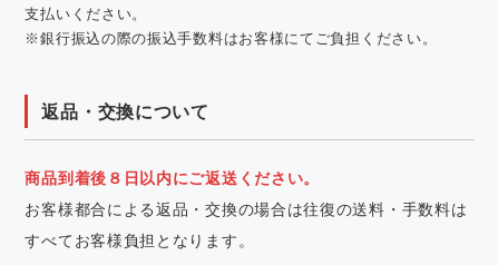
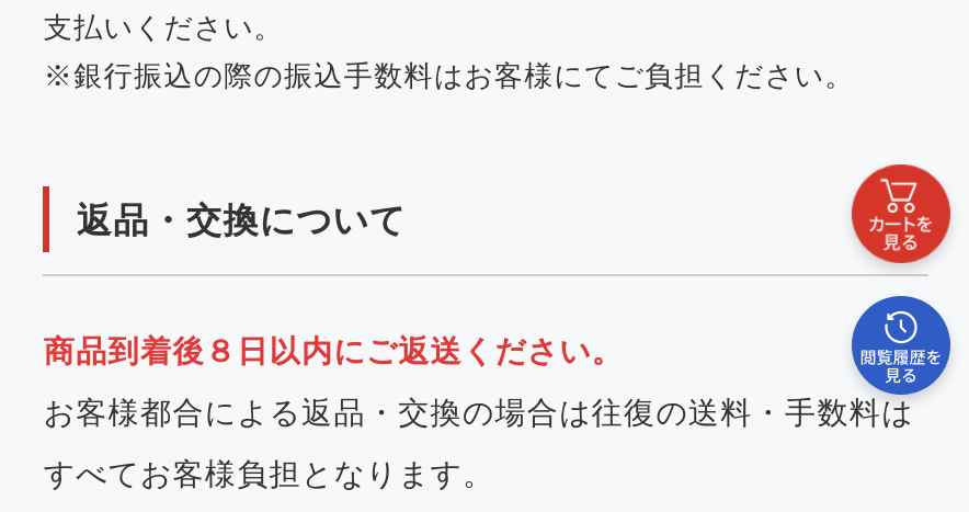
none -> [850,162,953,268] [image]
none -> [850,294,953,395] [image]

